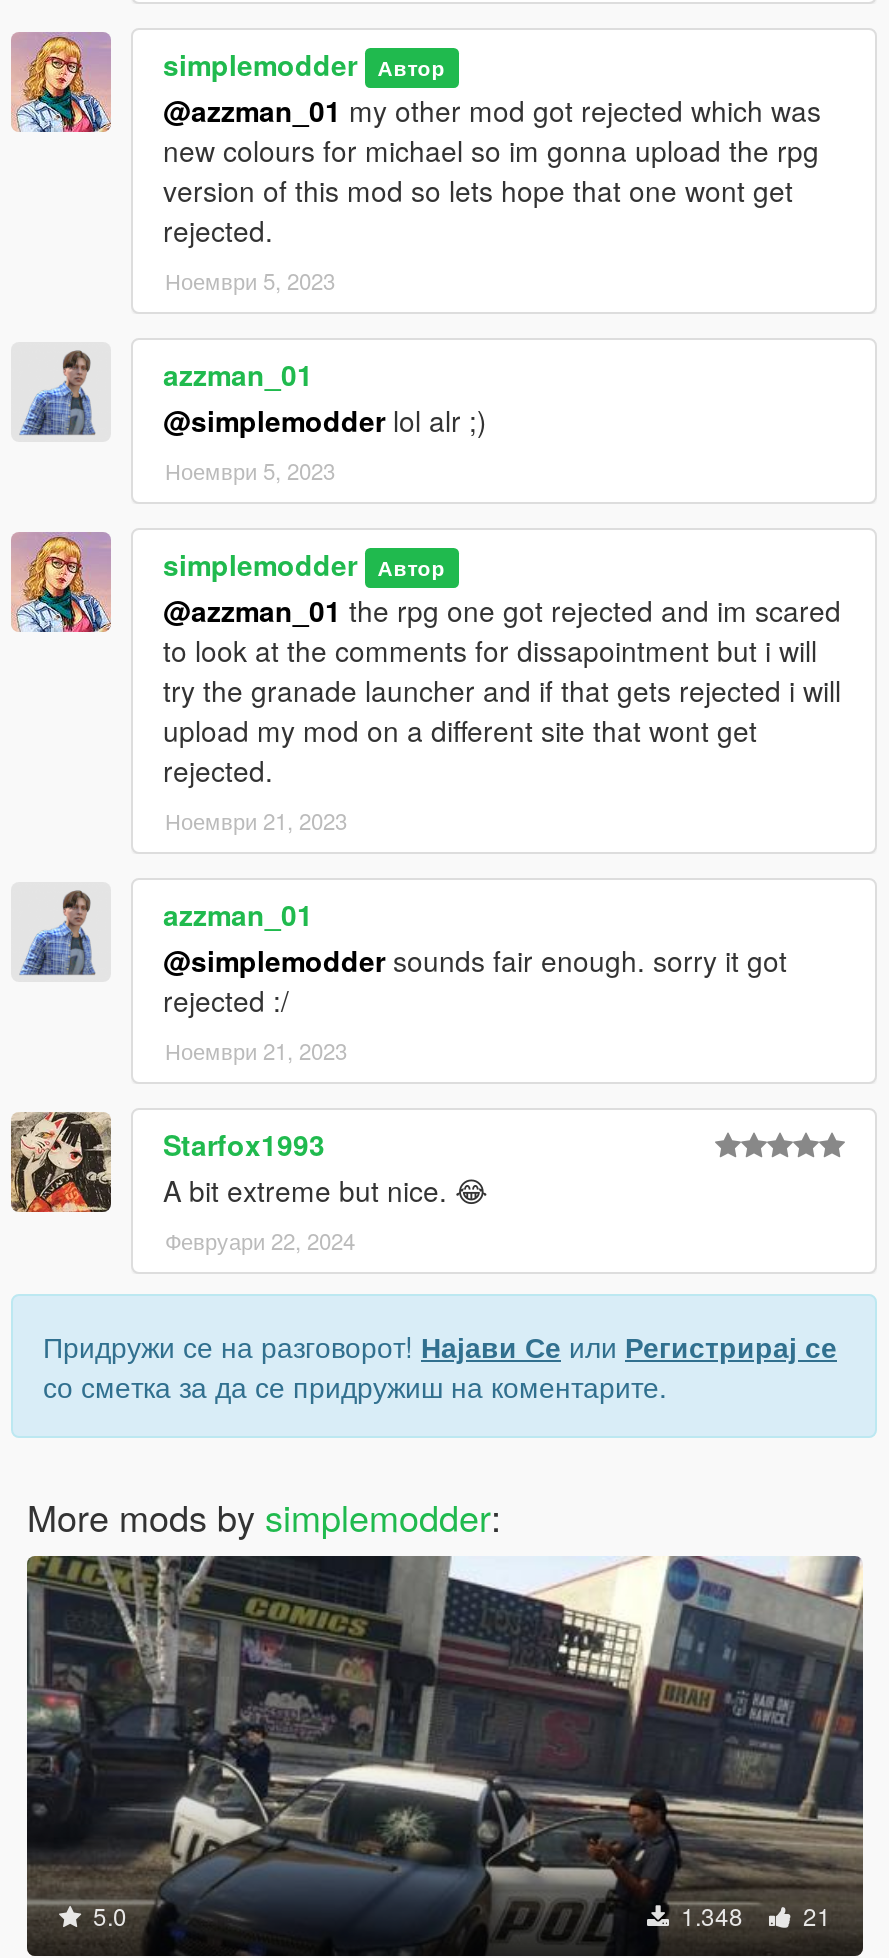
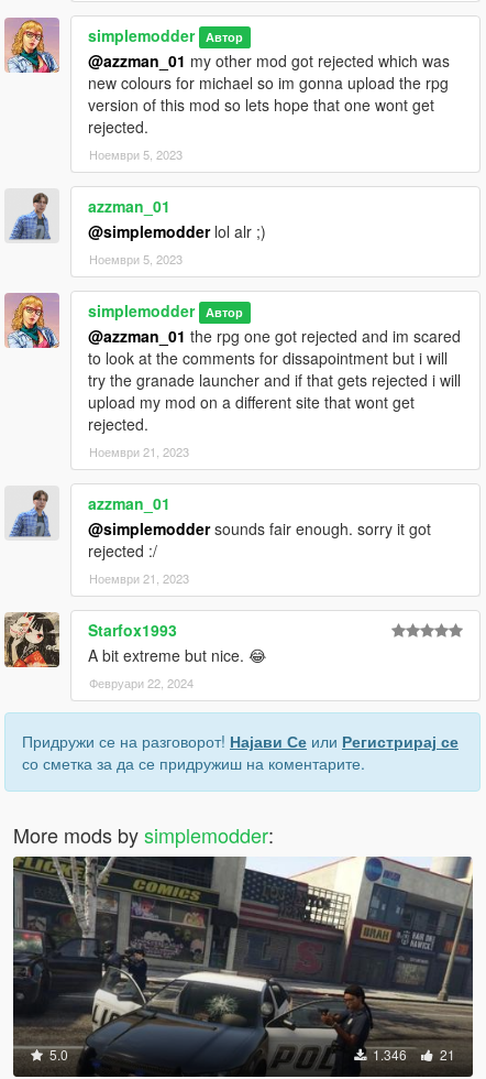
[675,1898,831,1932] 1.348 21 -> [369,1045,455,1064] 1.346 21

